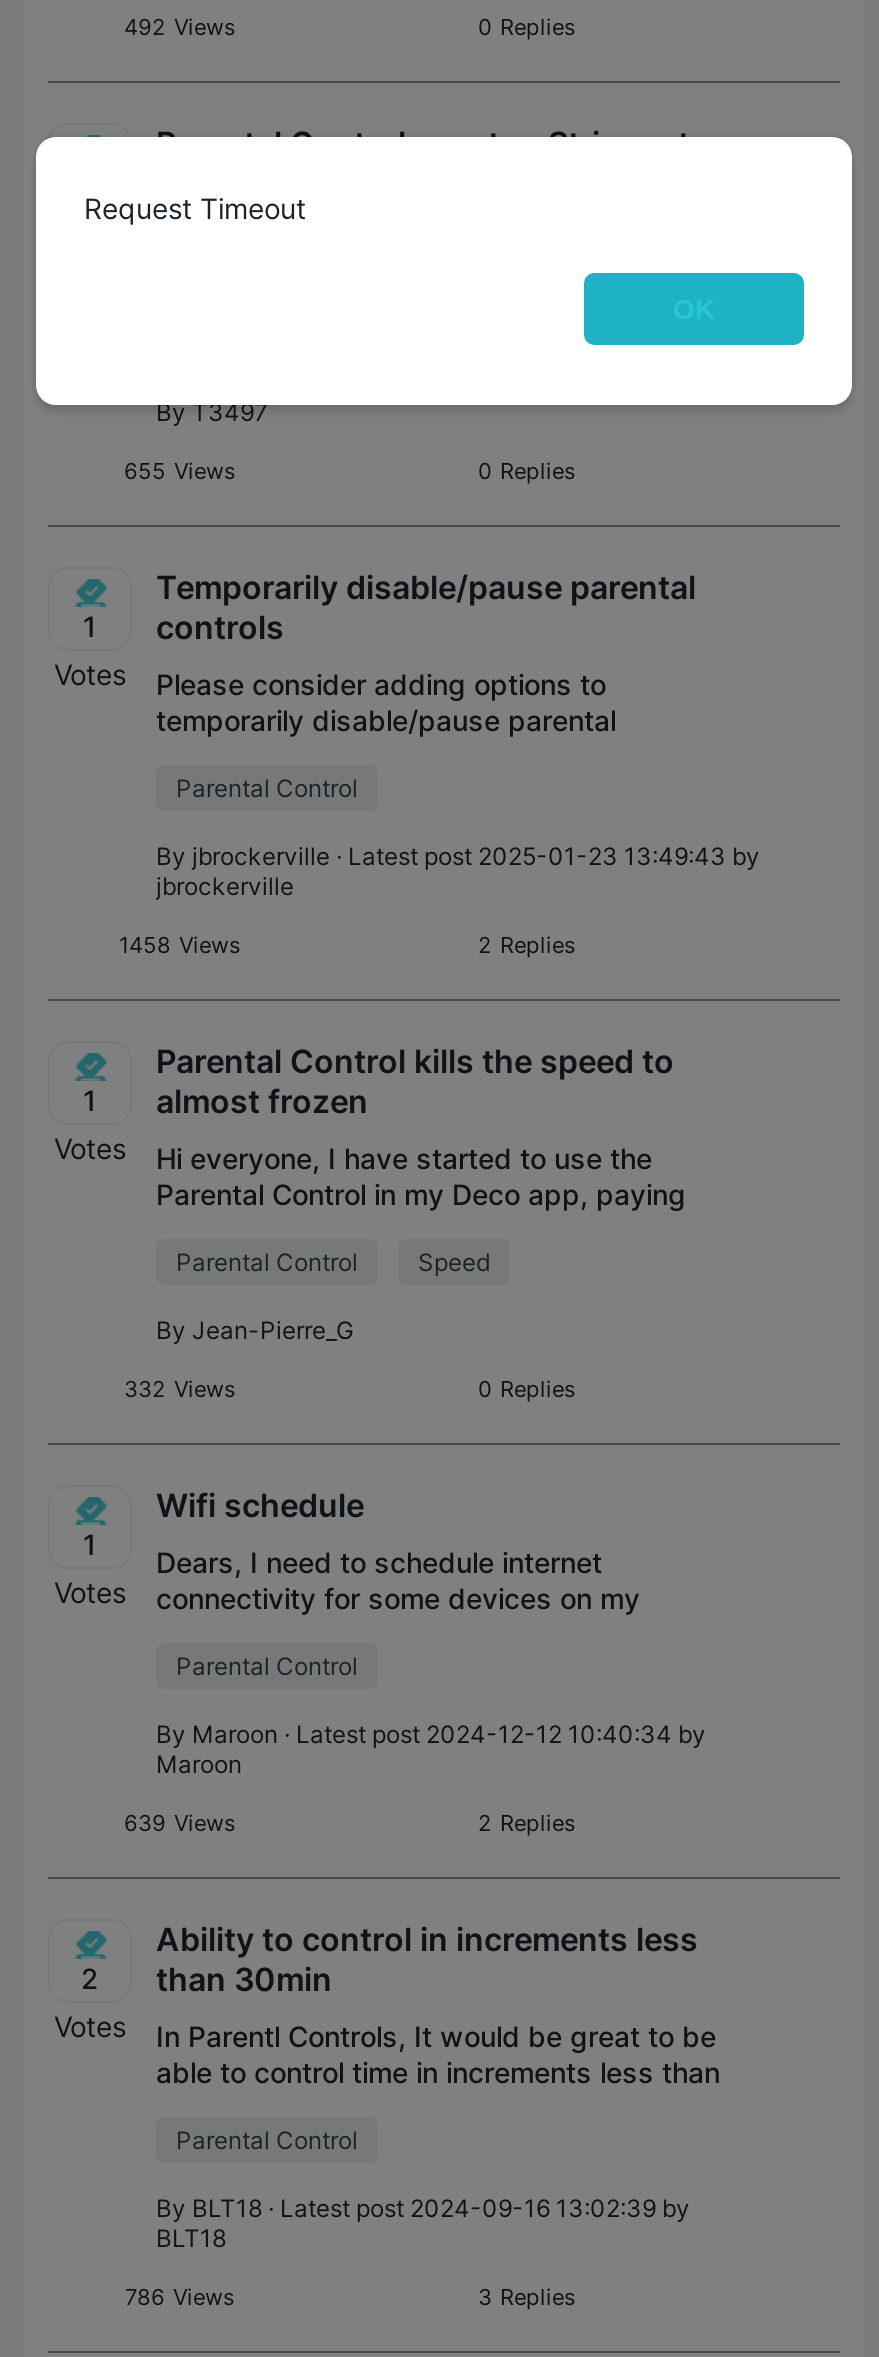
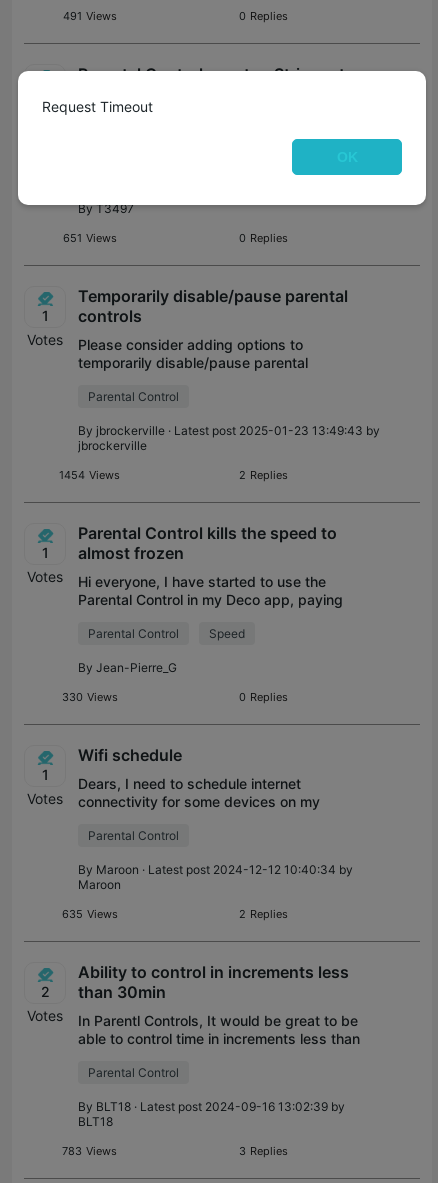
[124,13,236,41] 492 Views -> [63,9,117,23] 491 Views
[124,457,236,485] 655 Views -> [63,231,117,245] 651 Views
[119,931,241,959] 1458 Views -> [59,468,120,482] 1454 Views
[124,1375,236,1403] 332 Views -> [62,690,118,704] 330 Views
[124,1809,236,1837] 639 Views -> [62,907,118,921] 635 Views
[125,2283,235,2311] 786 Views -> [62,1144,117,1158] 783 Views

